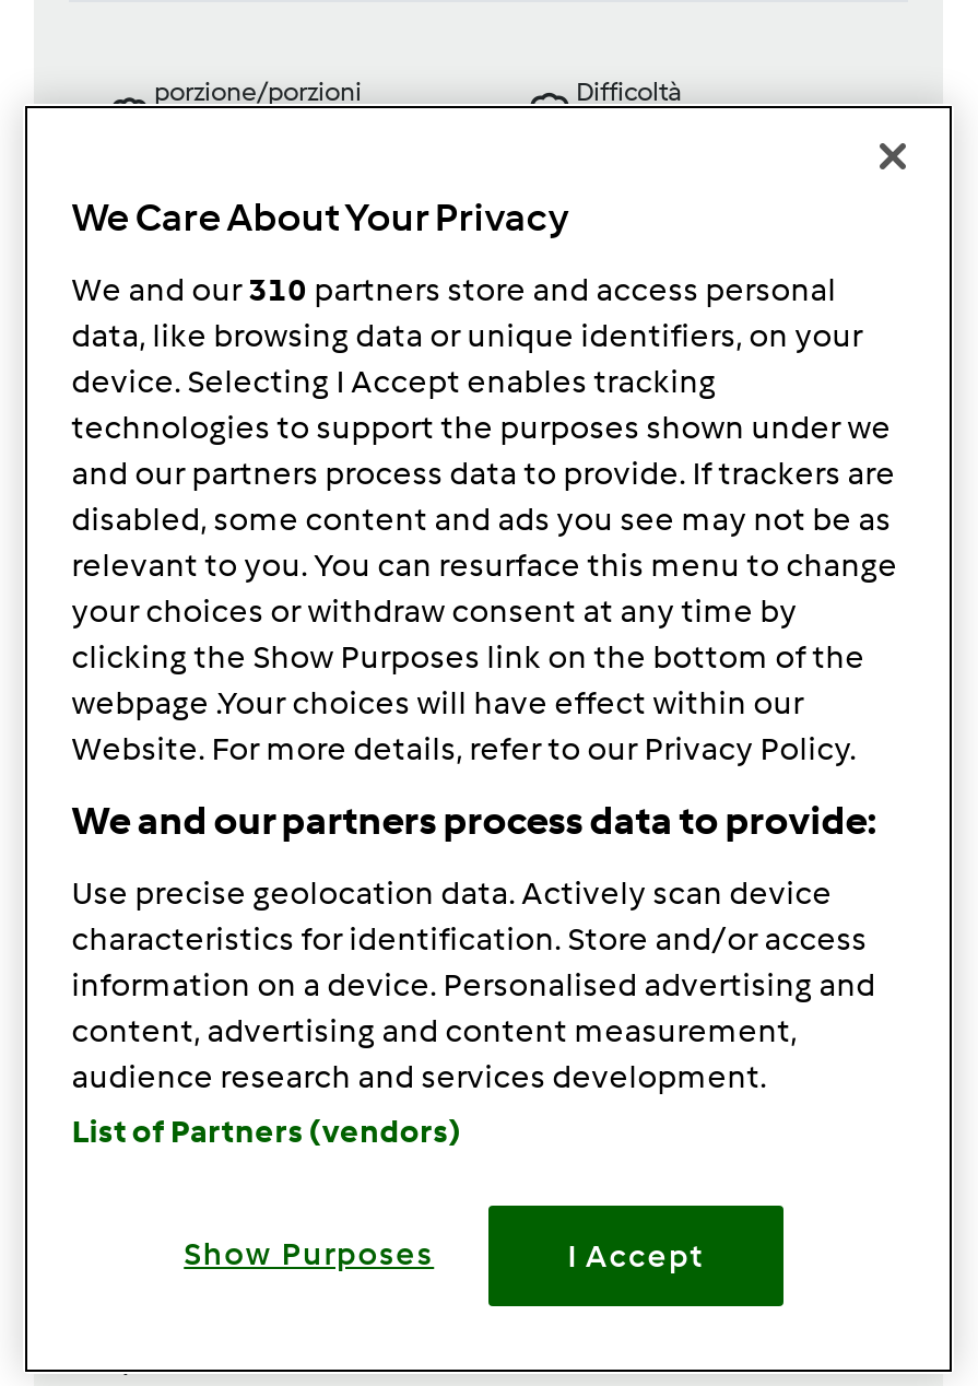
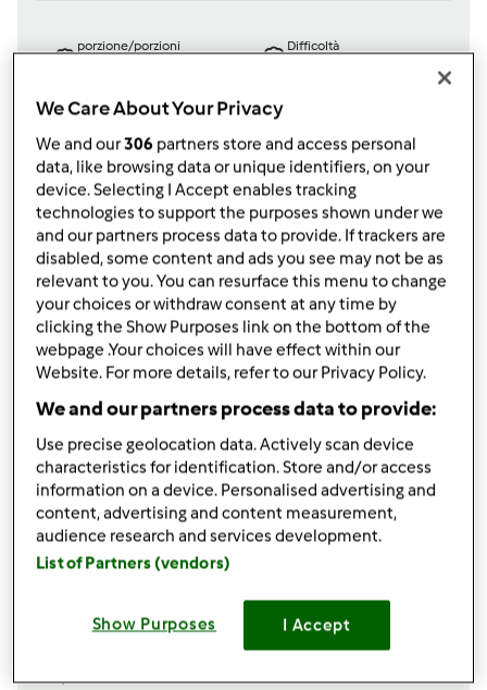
[71,270,836,309] We and our310 partners store and access personal -> [36,134,417,154] We and our306 partners store and access personal

